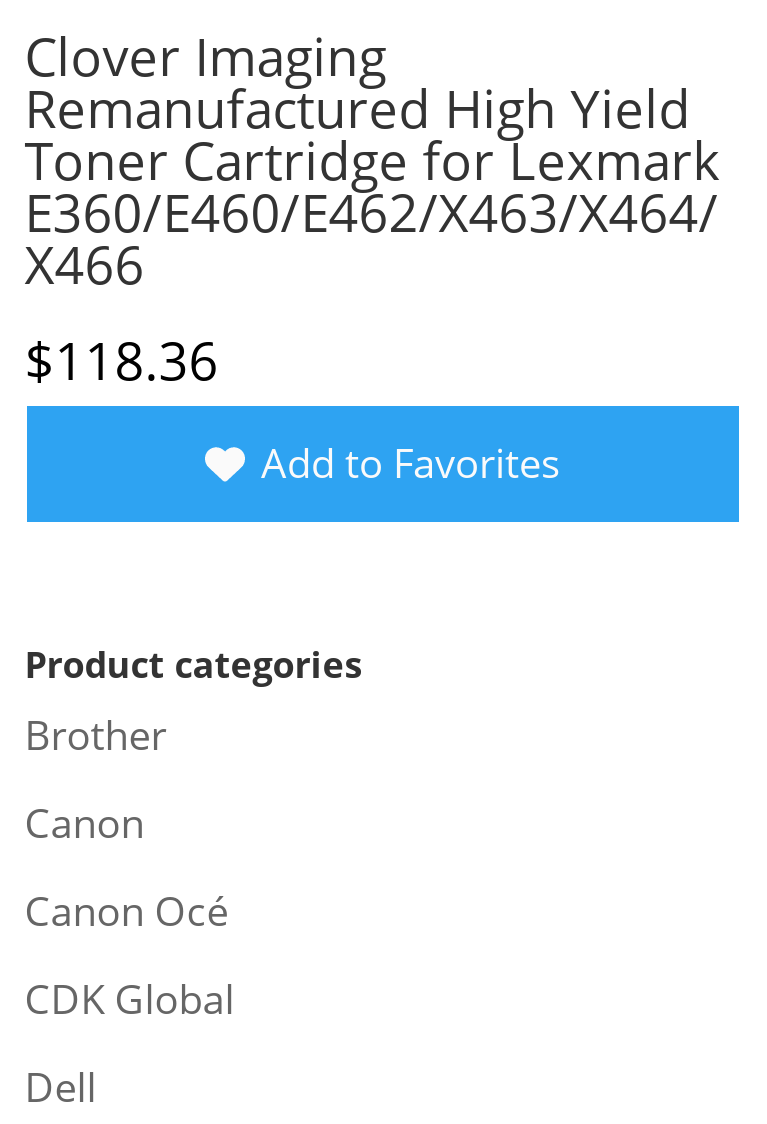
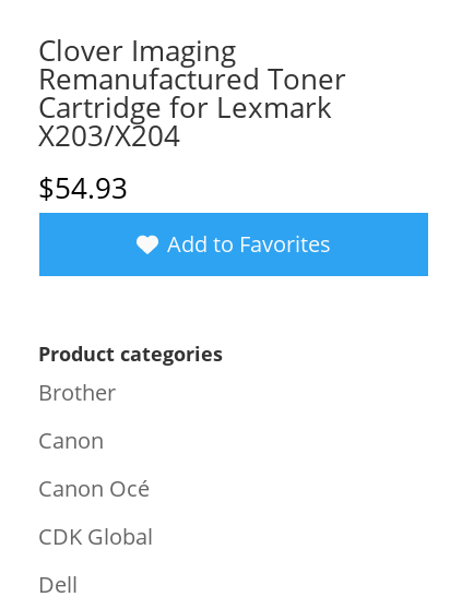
[25,71,721,395] Remanufactured High Yield | Toner Cartridge for Lexmark | E360/E460/E462/X463/X464/ | X466 | $118.36 -> [38,58,346,207] Remanufactured Toner | Cartridge for Lexmark | X203/X204 | $54.93

